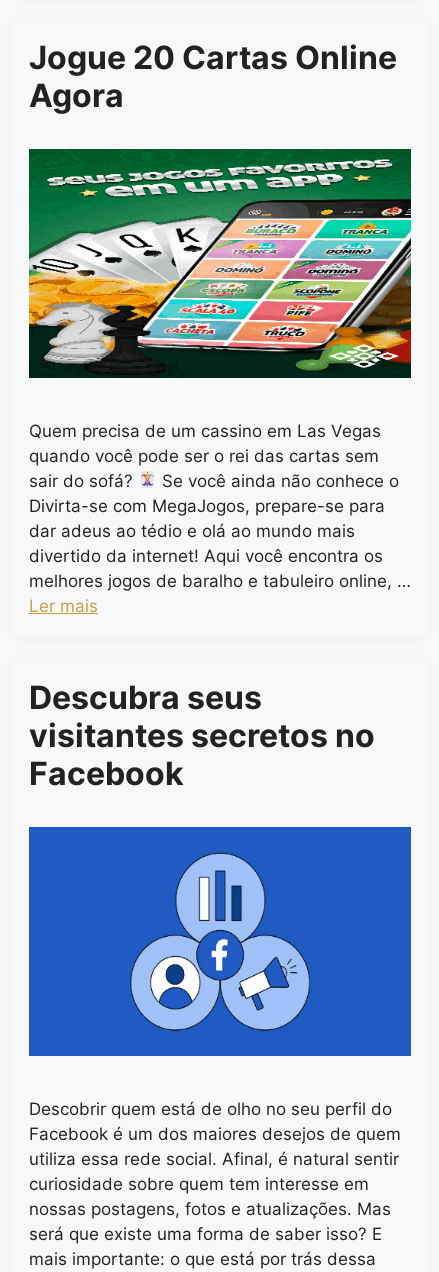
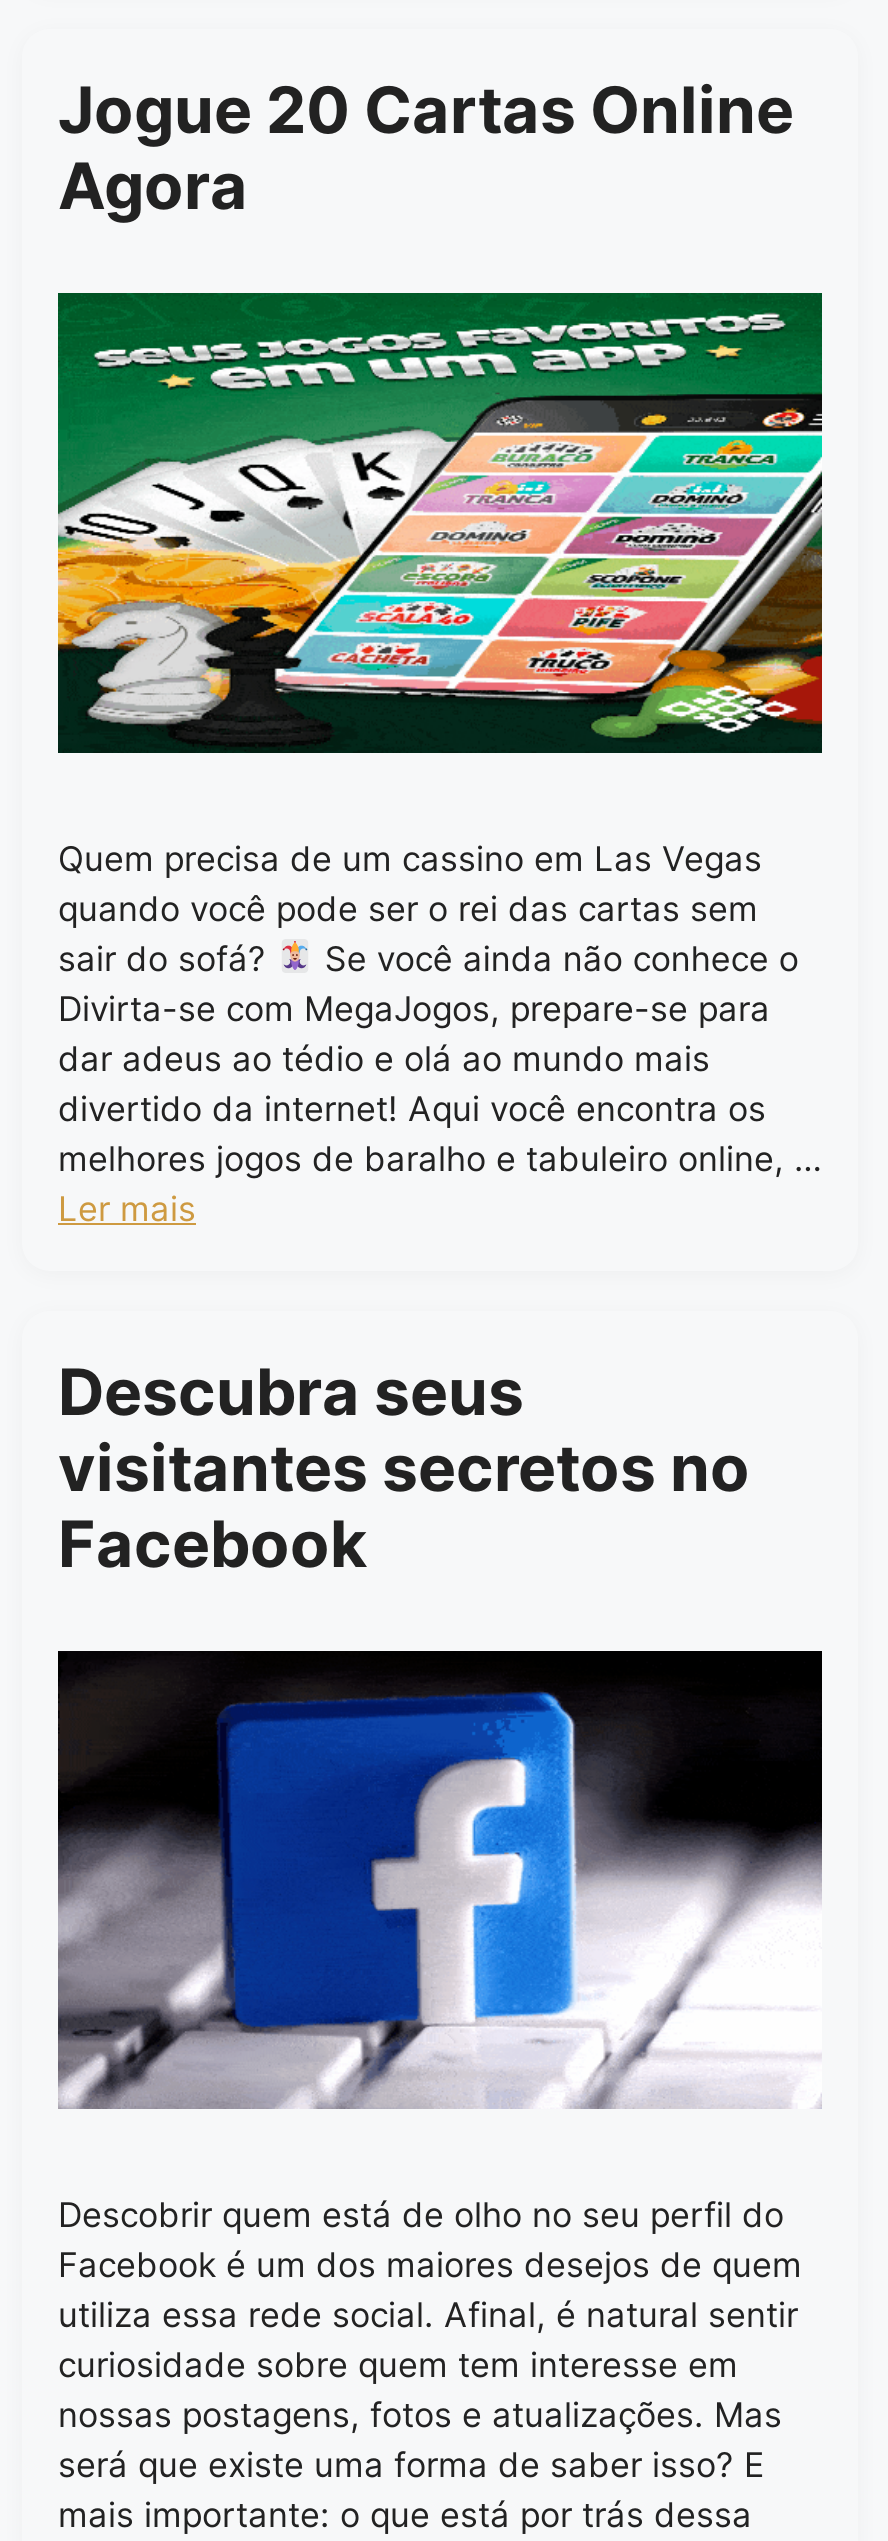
[28,826,412,1057] [image] -> [56,1649,824,2109] [image]

